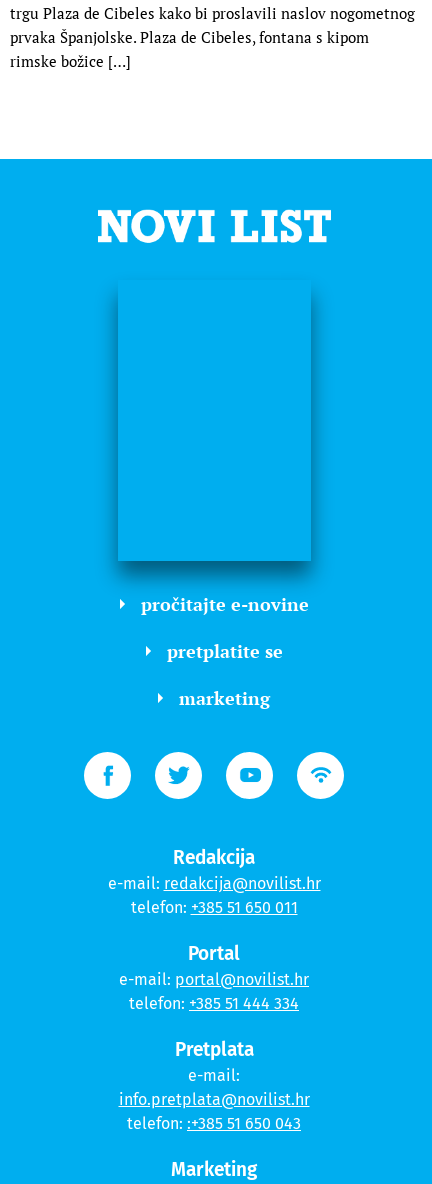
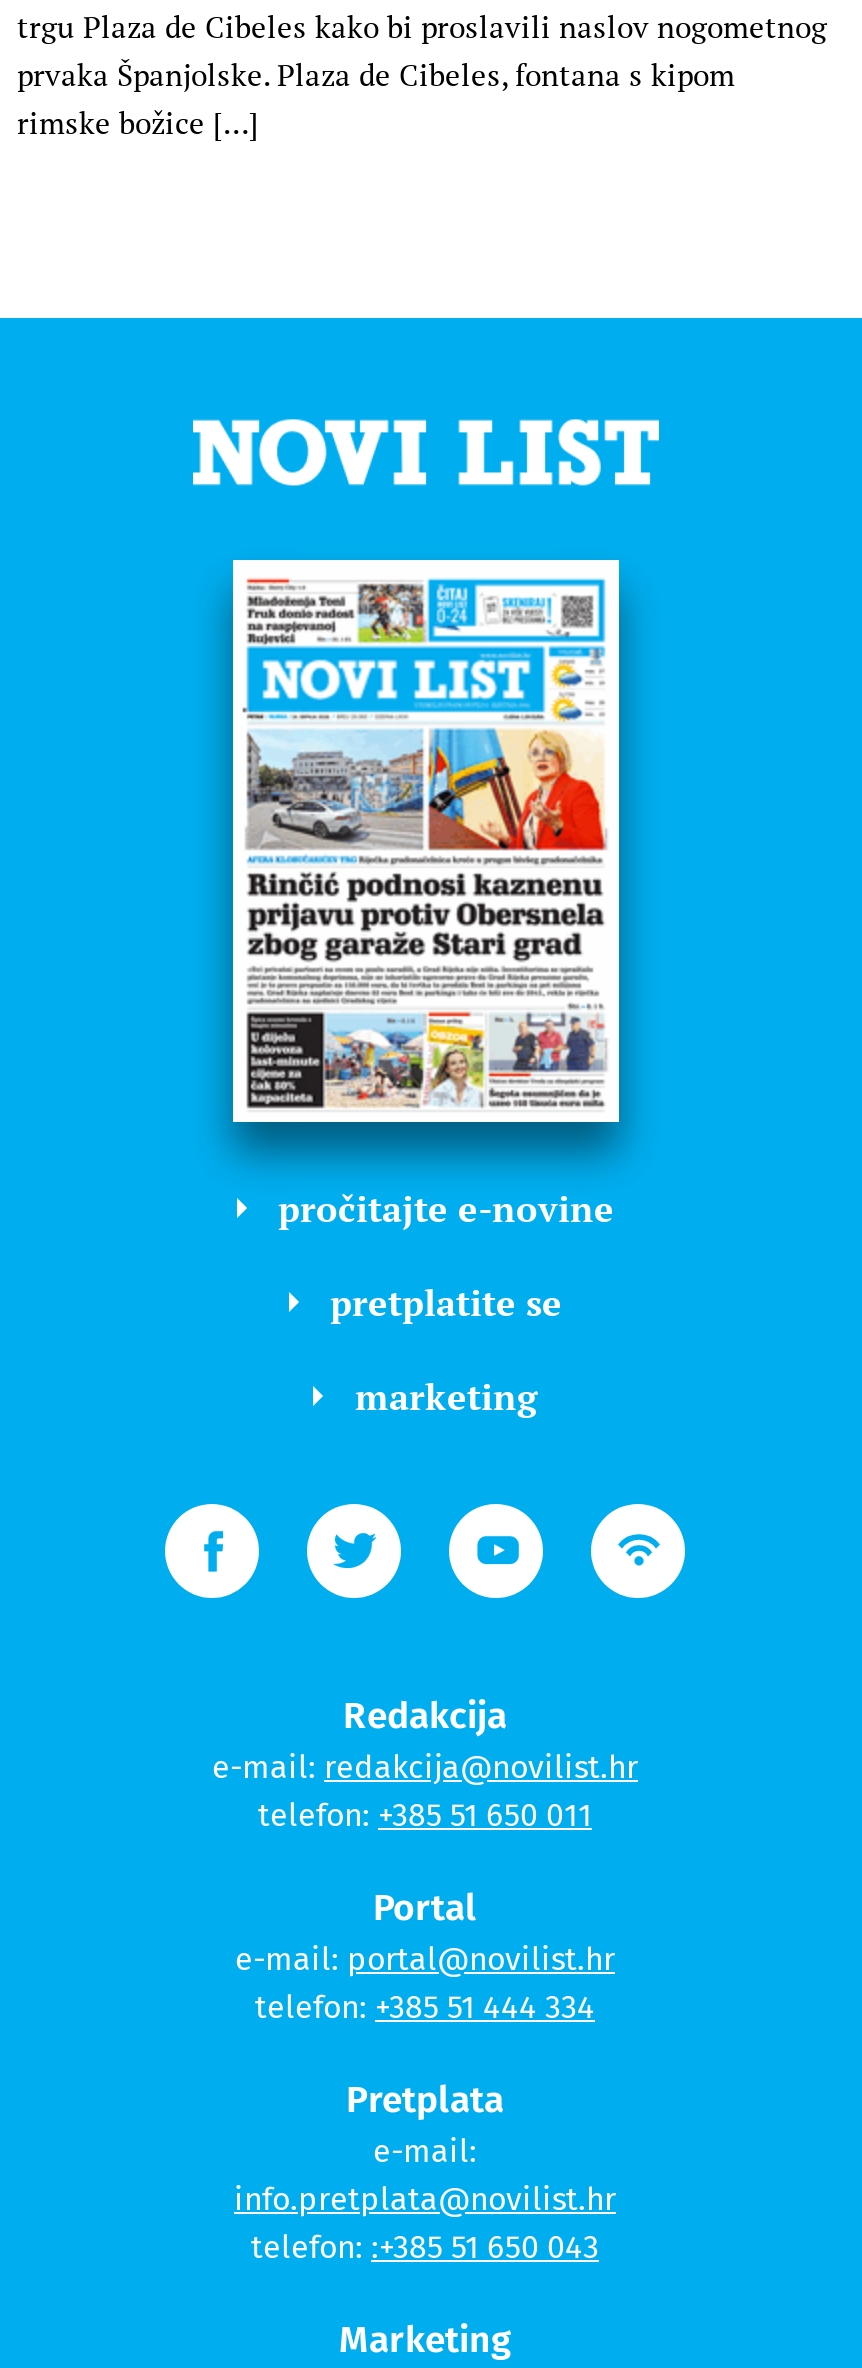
none -> [231,558,621,1124] [image]

